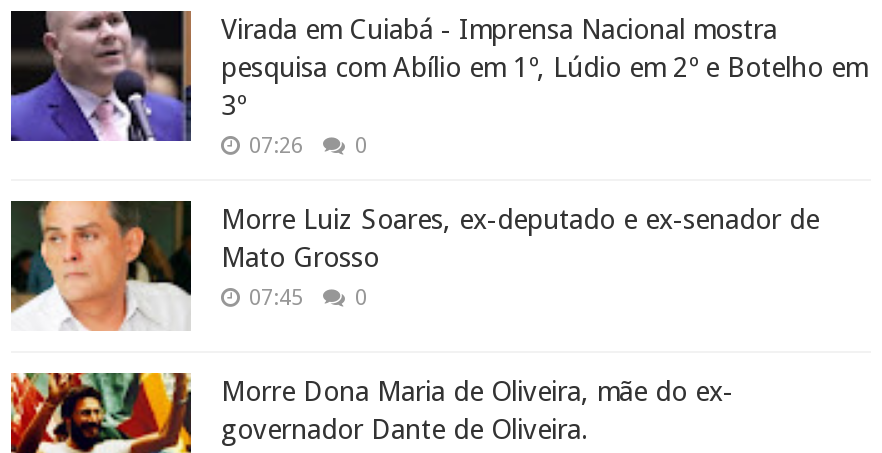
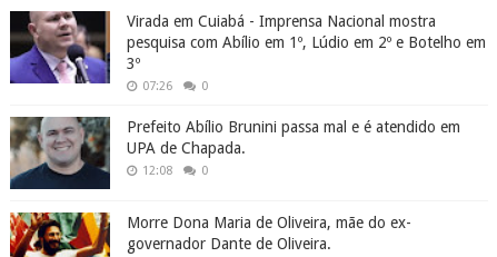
[9,199,819,331] [image] | Morre Luiz Soares, ex-deputado e ex-senador de | Mato Grosso | 07:45 -> [9,116,460,190] [image] | Prefeito Abílio Brunini passa mal e é atendido em | UPA de Chapada. | 12:08

